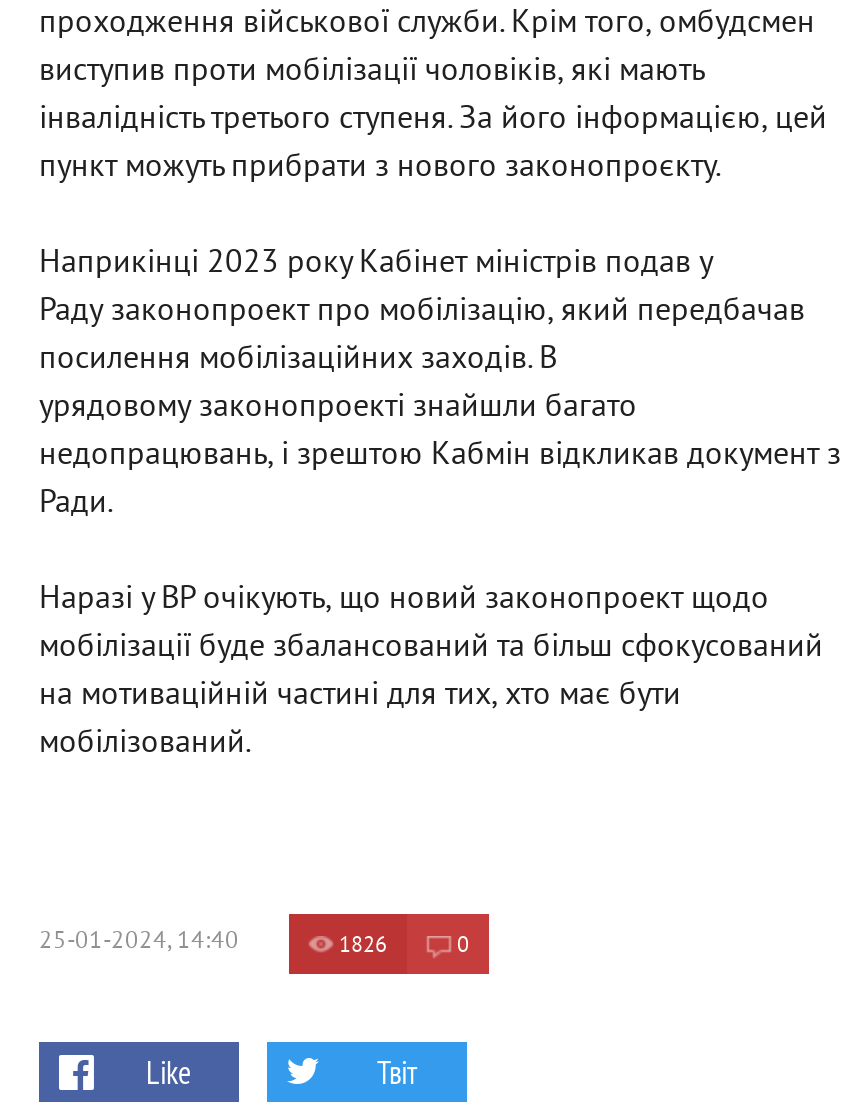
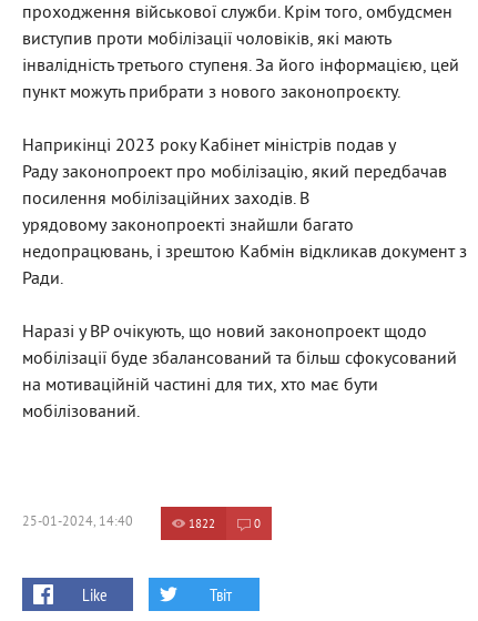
[339,932,387,960] 1826 -> [189,517,215,532] 1822

